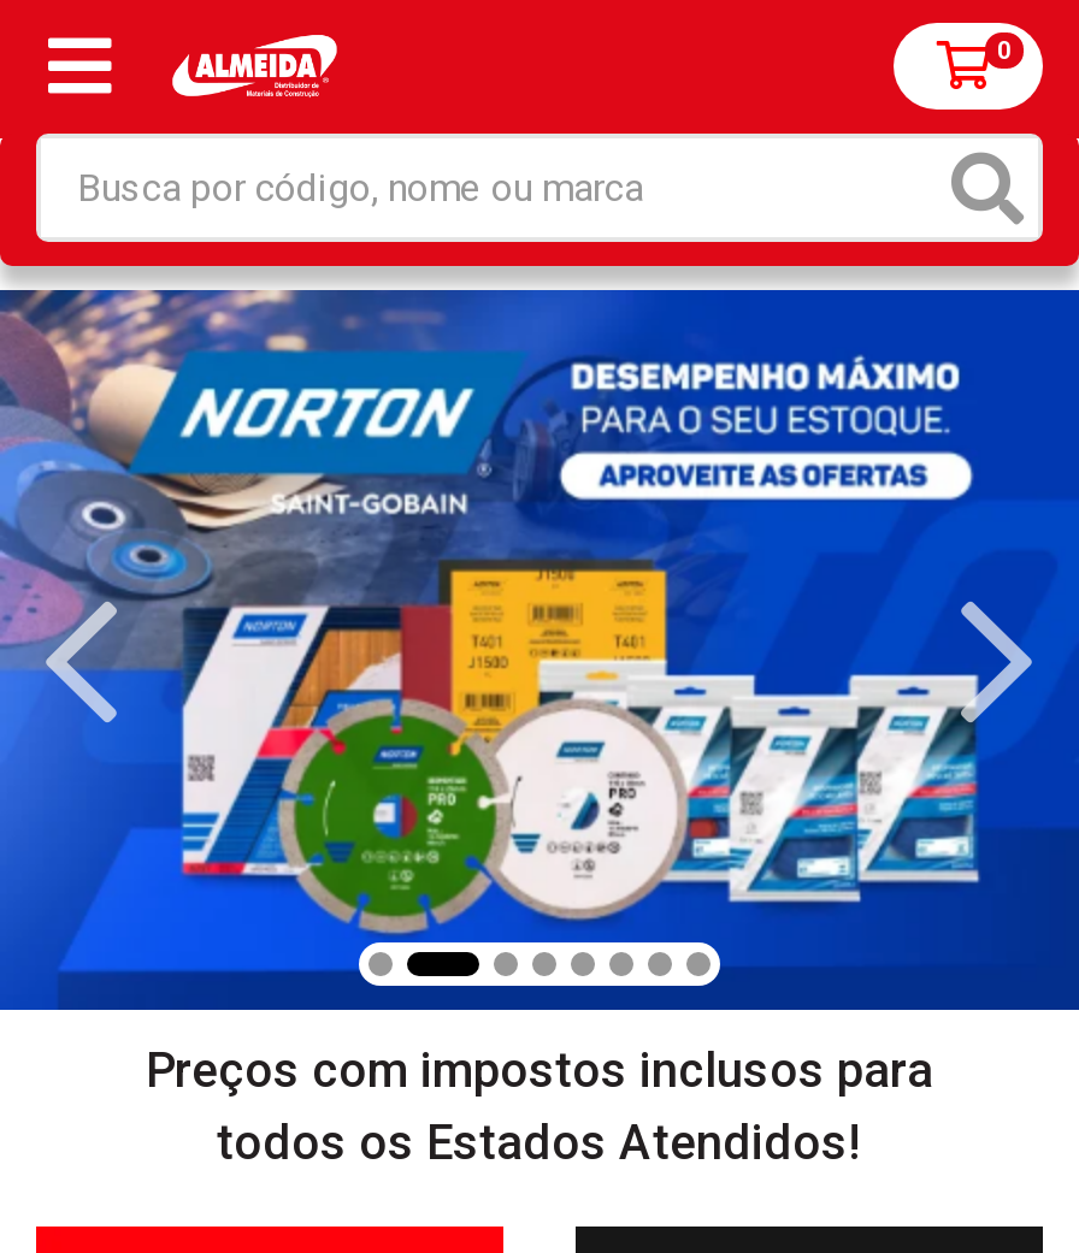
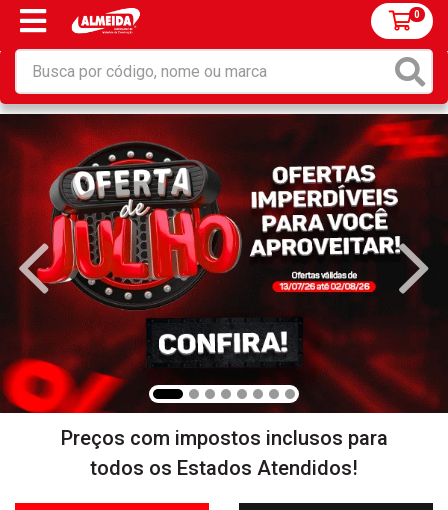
[7,288,1072,1012] [image] -> [3,113,445,414] [image]

